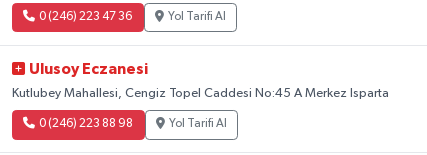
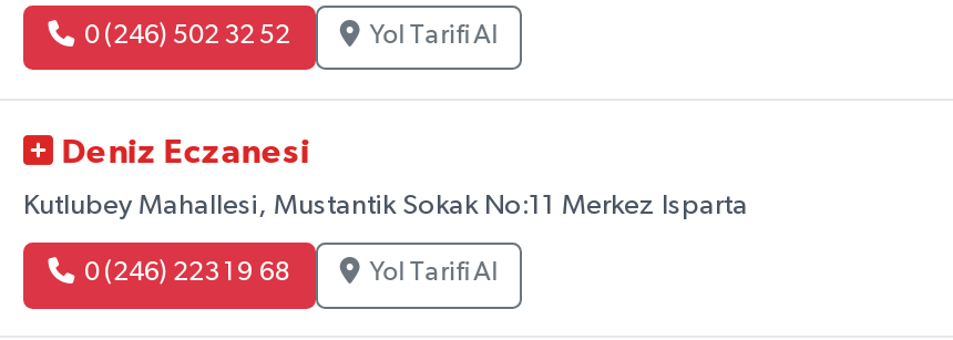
[39,11,132,23] 0 (246) 223 47 36 -> [84,23,290,50] 0 (246) 502 32 52
[29,62,148,77] Ulusoy Eczanesi -> [61,135,310,169] Deniz Eczanesi
[12,87,389,100] Kutlubey Mahallesi, Cengiz Topel Caddesi No:45 A Merkez Isparta -> [23,191,748,220] Kutlubey Mahallesi, Mustantik Sokak No:11 Merkez Isparta
[39,118,133,130] 0 (246) 223 88 98 -> [84,261,290,288] 0 (246) 223 19 68

